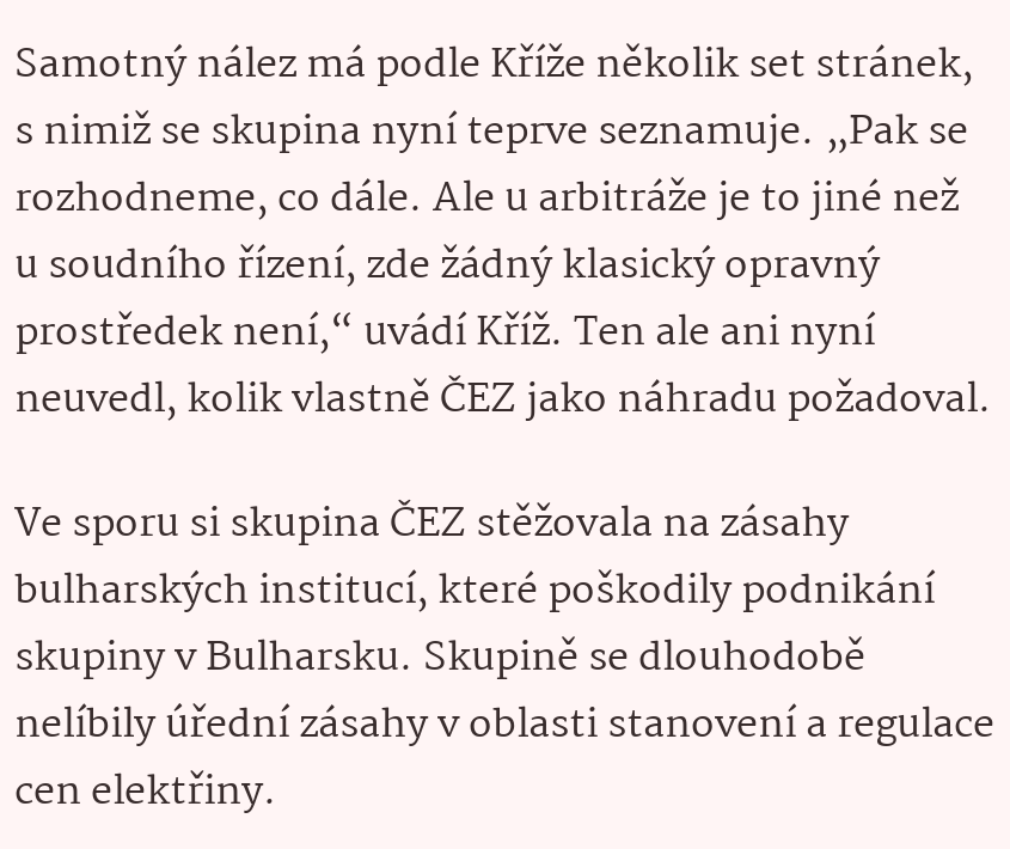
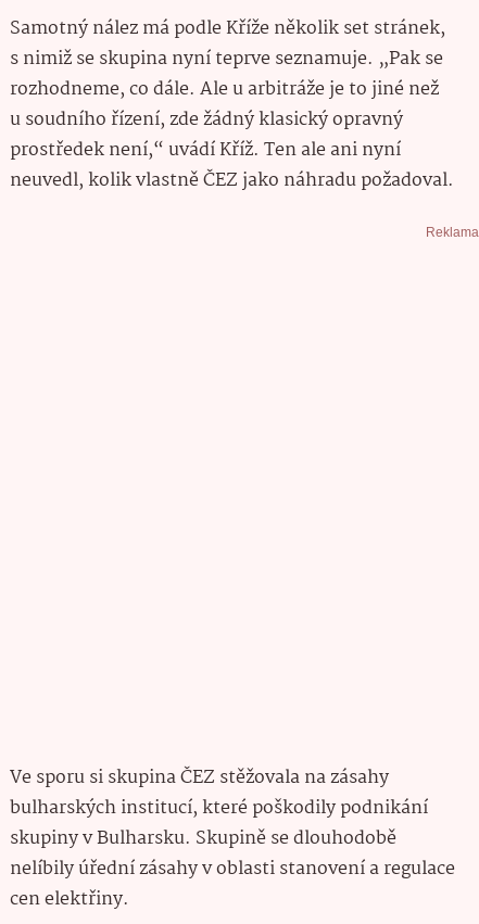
none -> [426,225,479,240] Reklama

